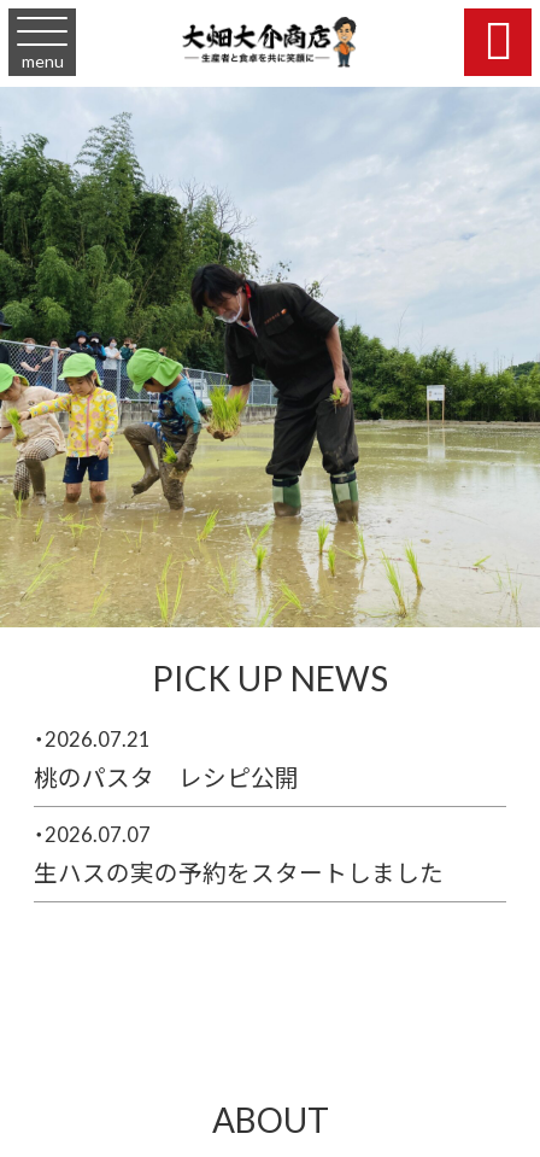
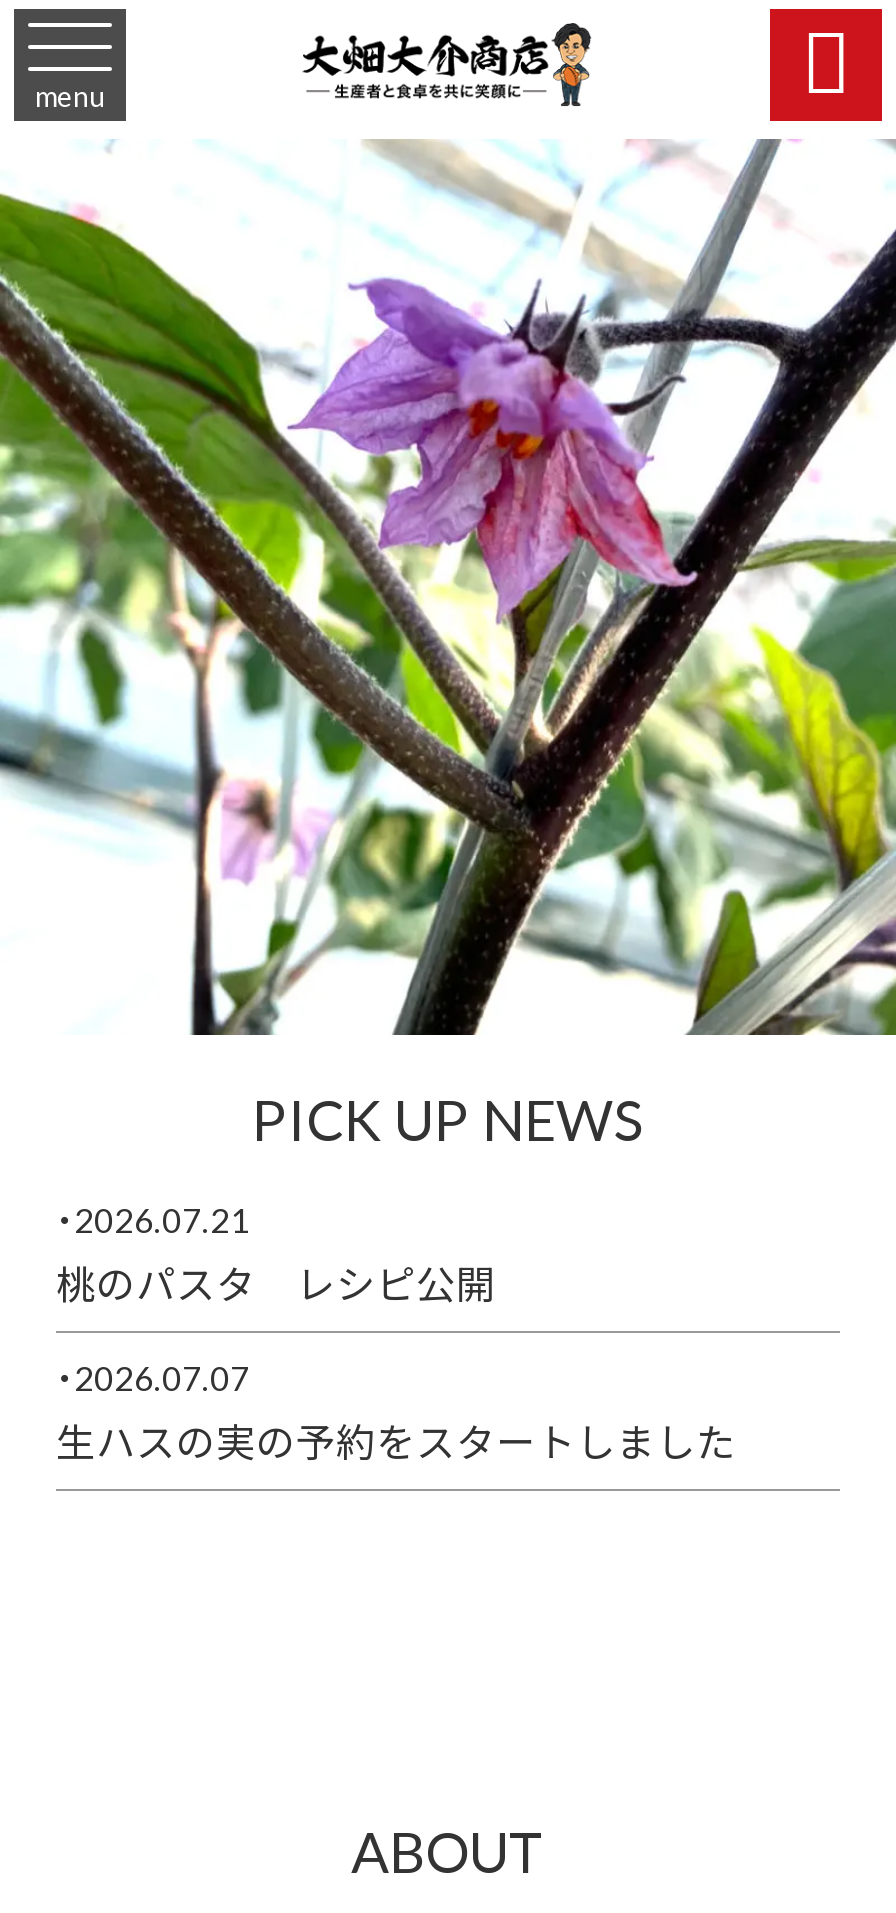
[4,87,536,629] [image] -> [6,139,890,1037] [image]

